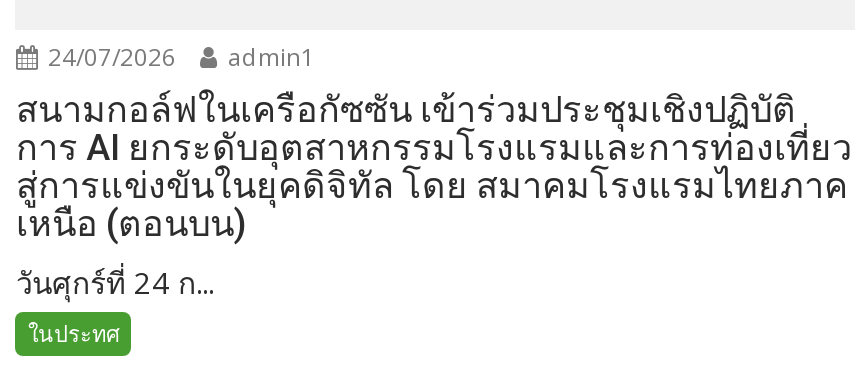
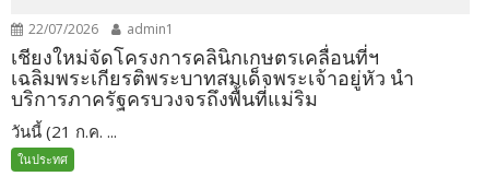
[42,41,314,75] 24/07/2026 admin1 -> [26,20,174,38] 22/07/2026 admin1
[16,89,852,303] สนามกอล์ฟในเครือกัซซัน เข้าร่วมประชุมเชิงปฏิบัติ | การ AI ยกระดับอุตสาหกรรมโรงแรมและการท่องเที่ยว | สู่การแข่งขันในยุคดิจิทัล โดย สมาคมโรงแรมไทยภาค | เหนือ (ตอนบน) | วันศุกร์ที่ 24 ก... -> [11,46,415,142] เชียงใหม่จัดโครงการคลินิกเกษตรเคลื่อนที่ฯ | เฉลิมพระเกียรติพระบาทสมเด็จพระเจ้าอยู่หัว นำ | บริการภาครัฐครบวงจรถึงพื้นที่แม่ริม | วันนี้ (21 ก.ค. ...

